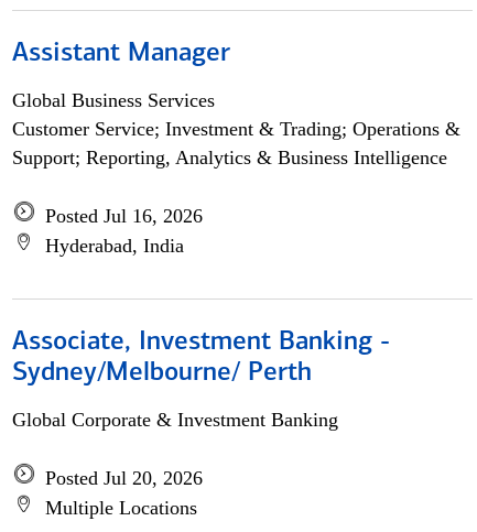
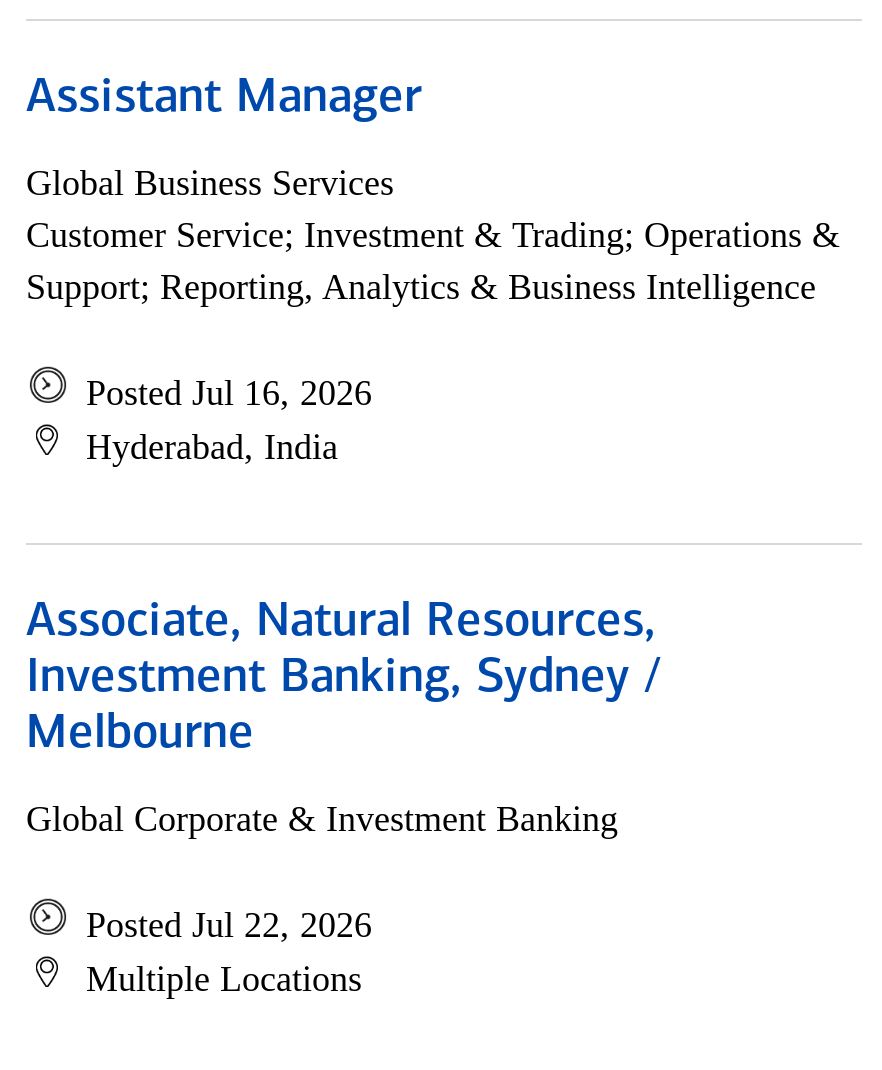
[12,329,390,387] Associate, Investment Banking - | Sydney/Melbourne/ Perth -> [26,599,660,759] Associate, Natural Resources, | Investment Banking, Sydney / | Melbourne
[45,467,203,489] Posted Jul 20, 2026 -> [86,905,372,945] Posted Jul 22, 2026

